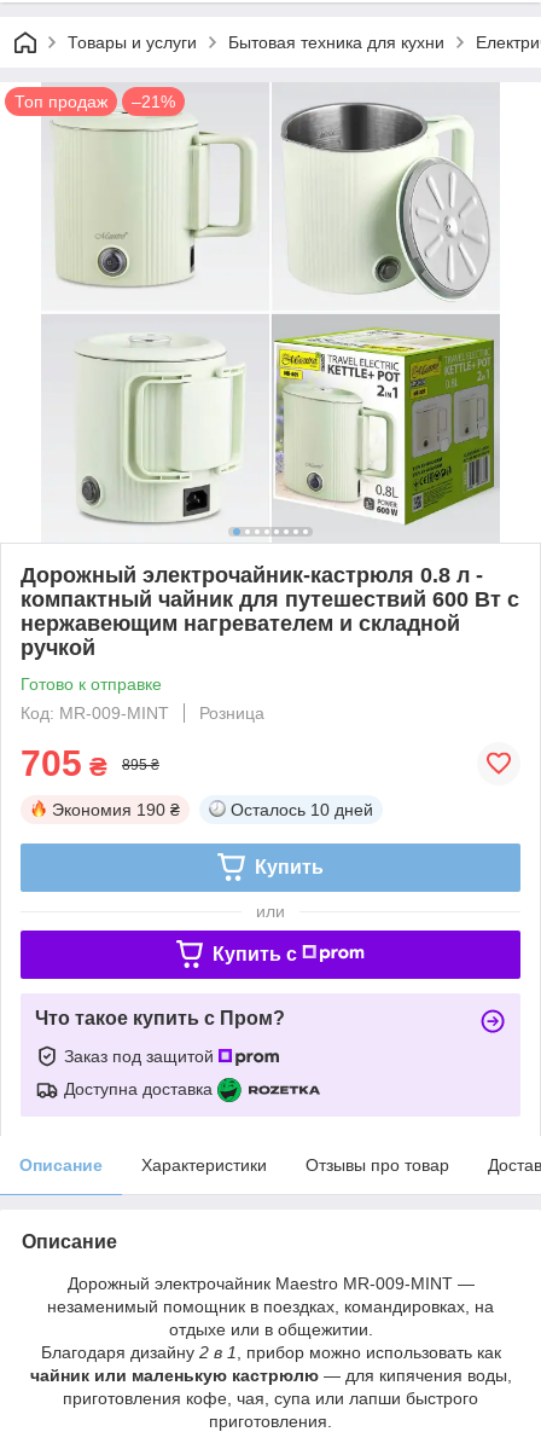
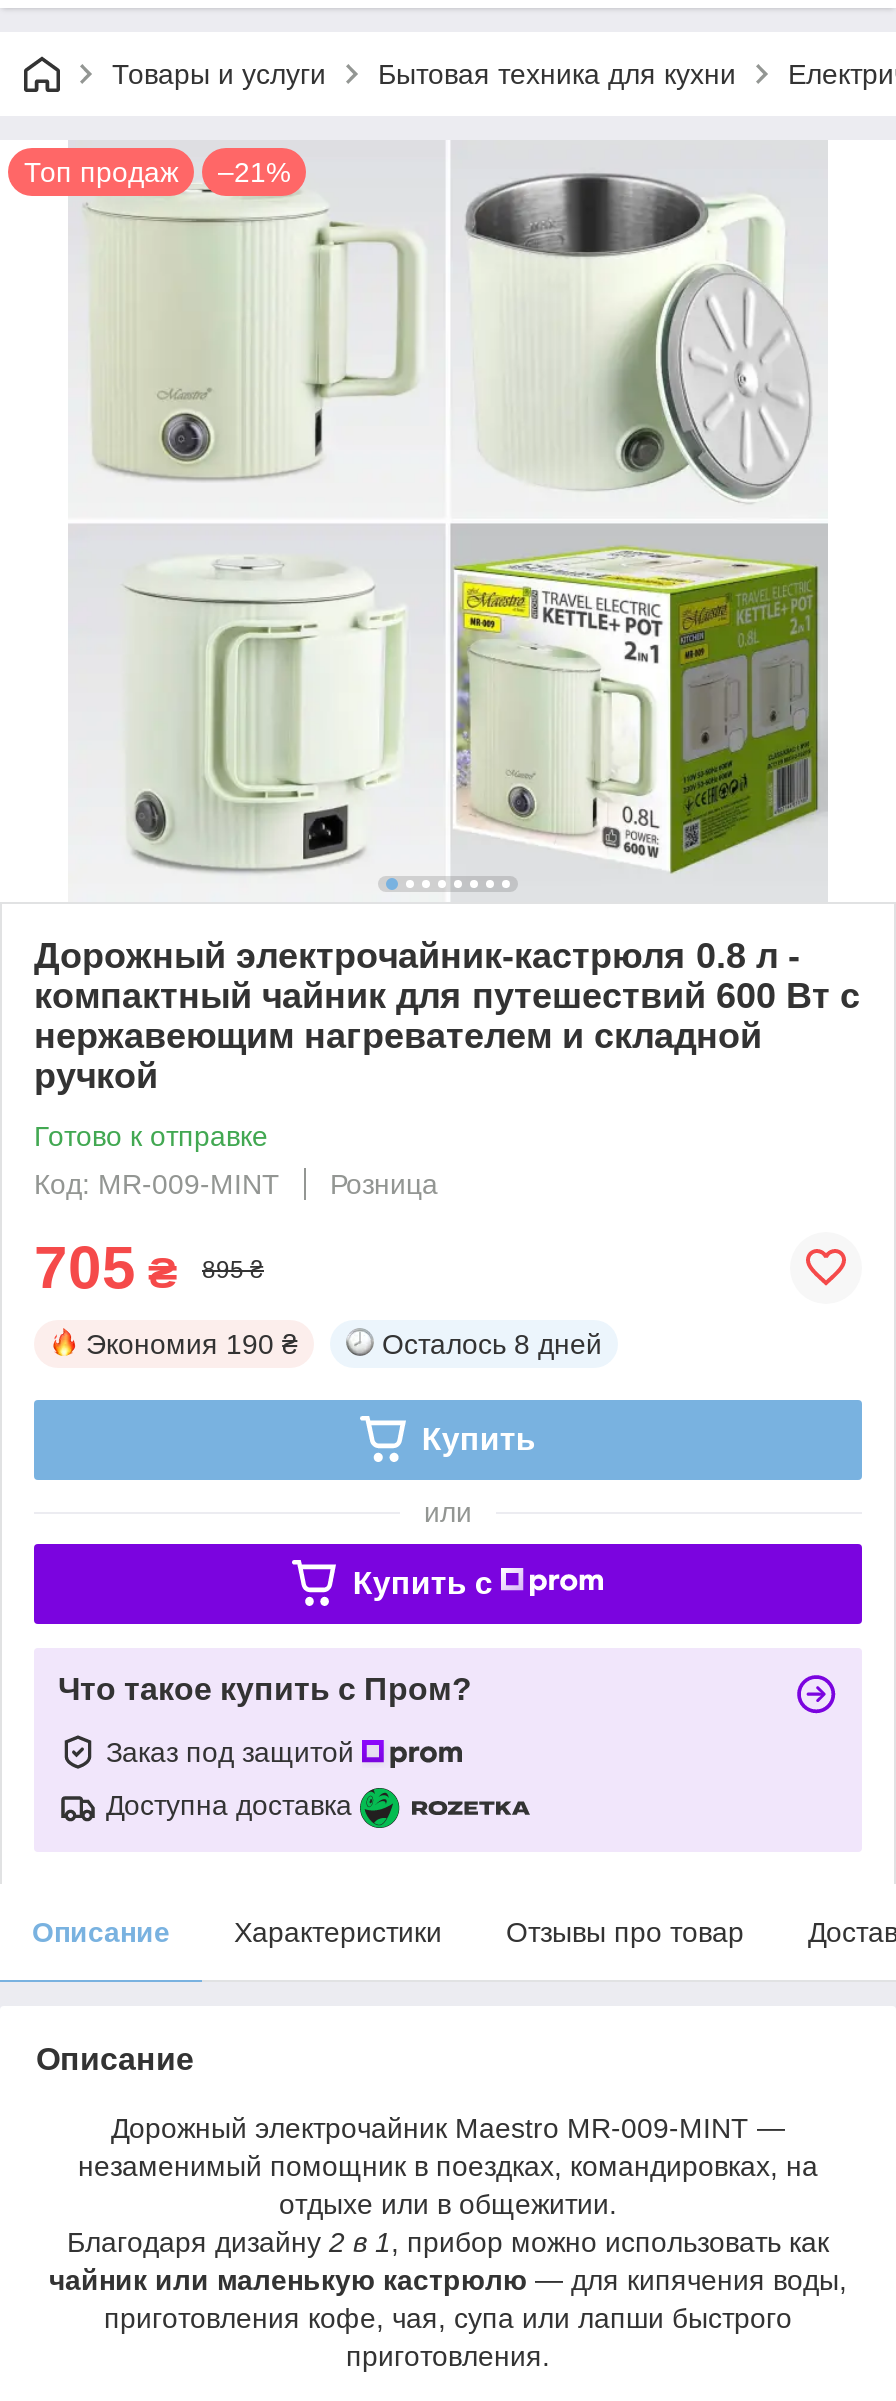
[231,800,373,819] Осталось 10 дней -> [382,1328,602,1360] Осталось 8 дней

